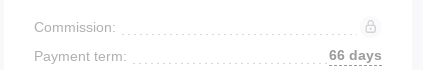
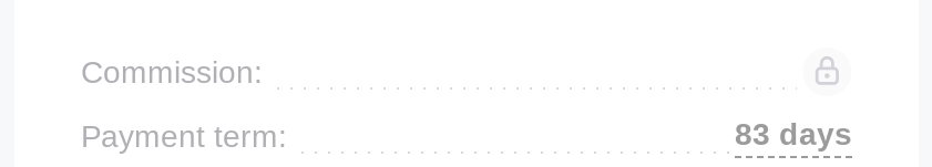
[329,47,382,63] 66 days -> [735,116,852,152] 83 days

